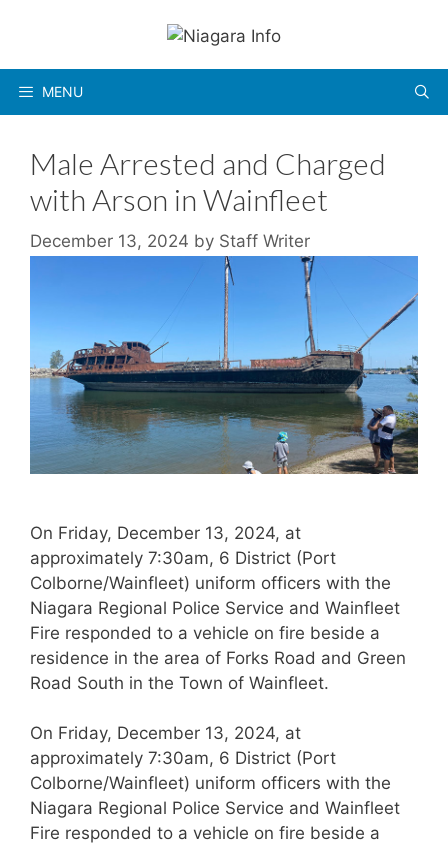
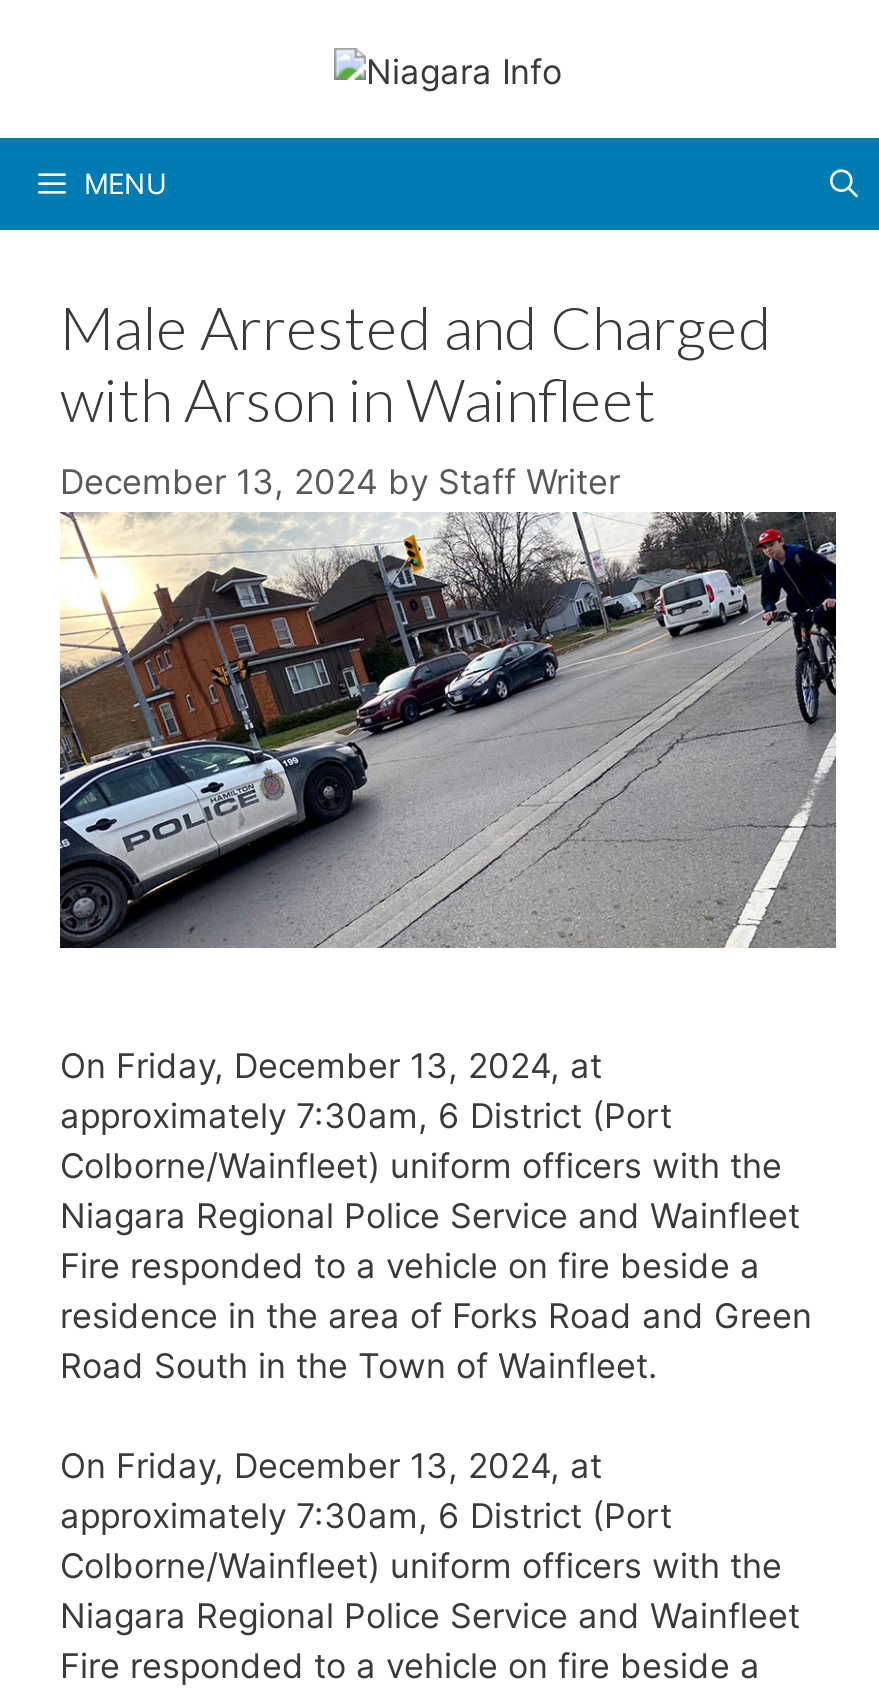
[29,255,419,475] [image] -> [58,510,838,950] [image]

